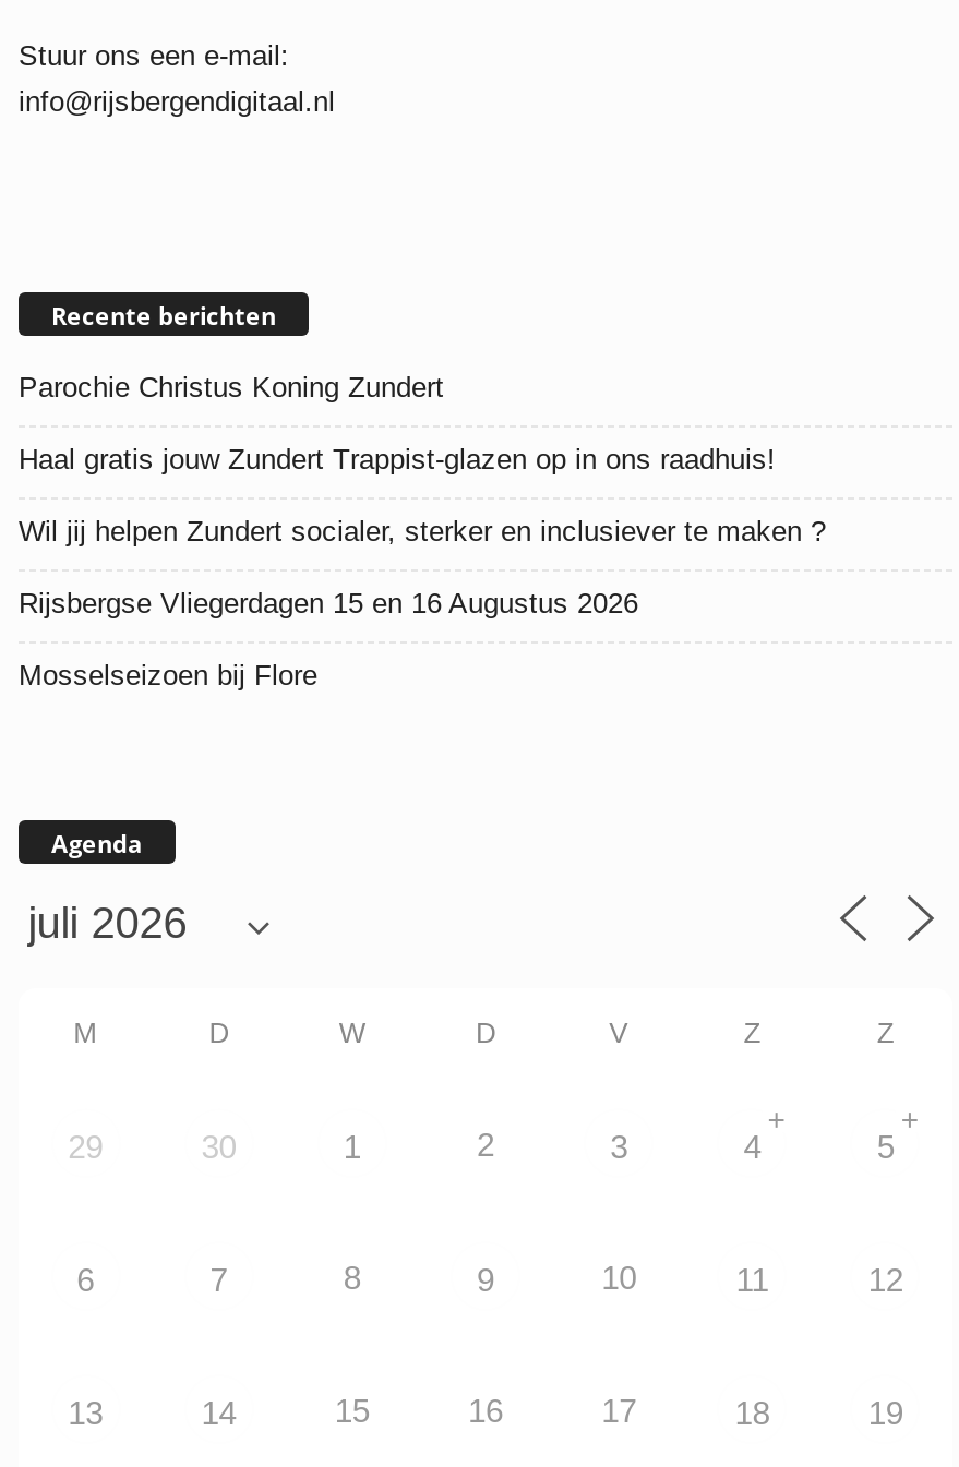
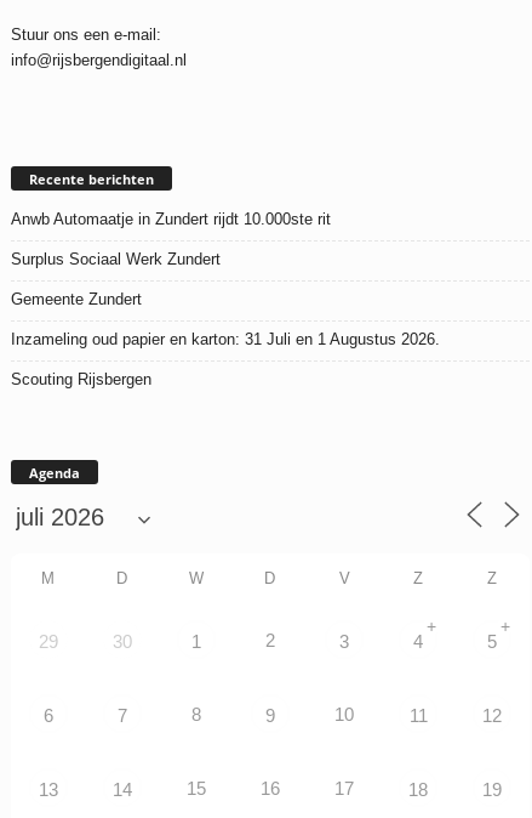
[19,370,444,403] Parochie Christus Koning Zundert -> [11,210,331,228] Anwb Automaatje in Zundert rijdt 10.000ste rit
[19,442,776,475] Haal gratis jouw Zundert Trappist-glazen op in ons raadhuis! -> [11,250,221,268] Surplus Sociaal Werk Zundert
[19,514,826,547] Wil jij helpen Zundert socialer, sterker en inclusiever te maken ? -> [11,290,142,308] Gemeente Zundert
[19,586,638,619] Rijsbergse Vliegerdagen 15 en 16 Augustus 2026 -> [11,330,440,348] Inzameling oud papier en karton: 31 Juli en 1 Augustus 2026.
[19,658,317,691] Mosselseizoen bij Flore -> [11,370,151,388] Scouting Rijsbergen

